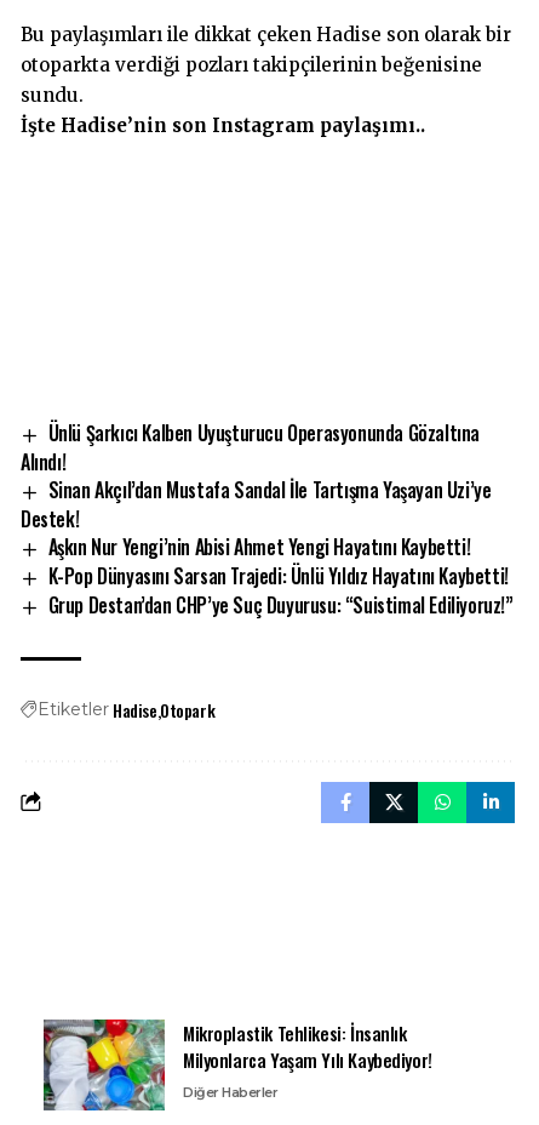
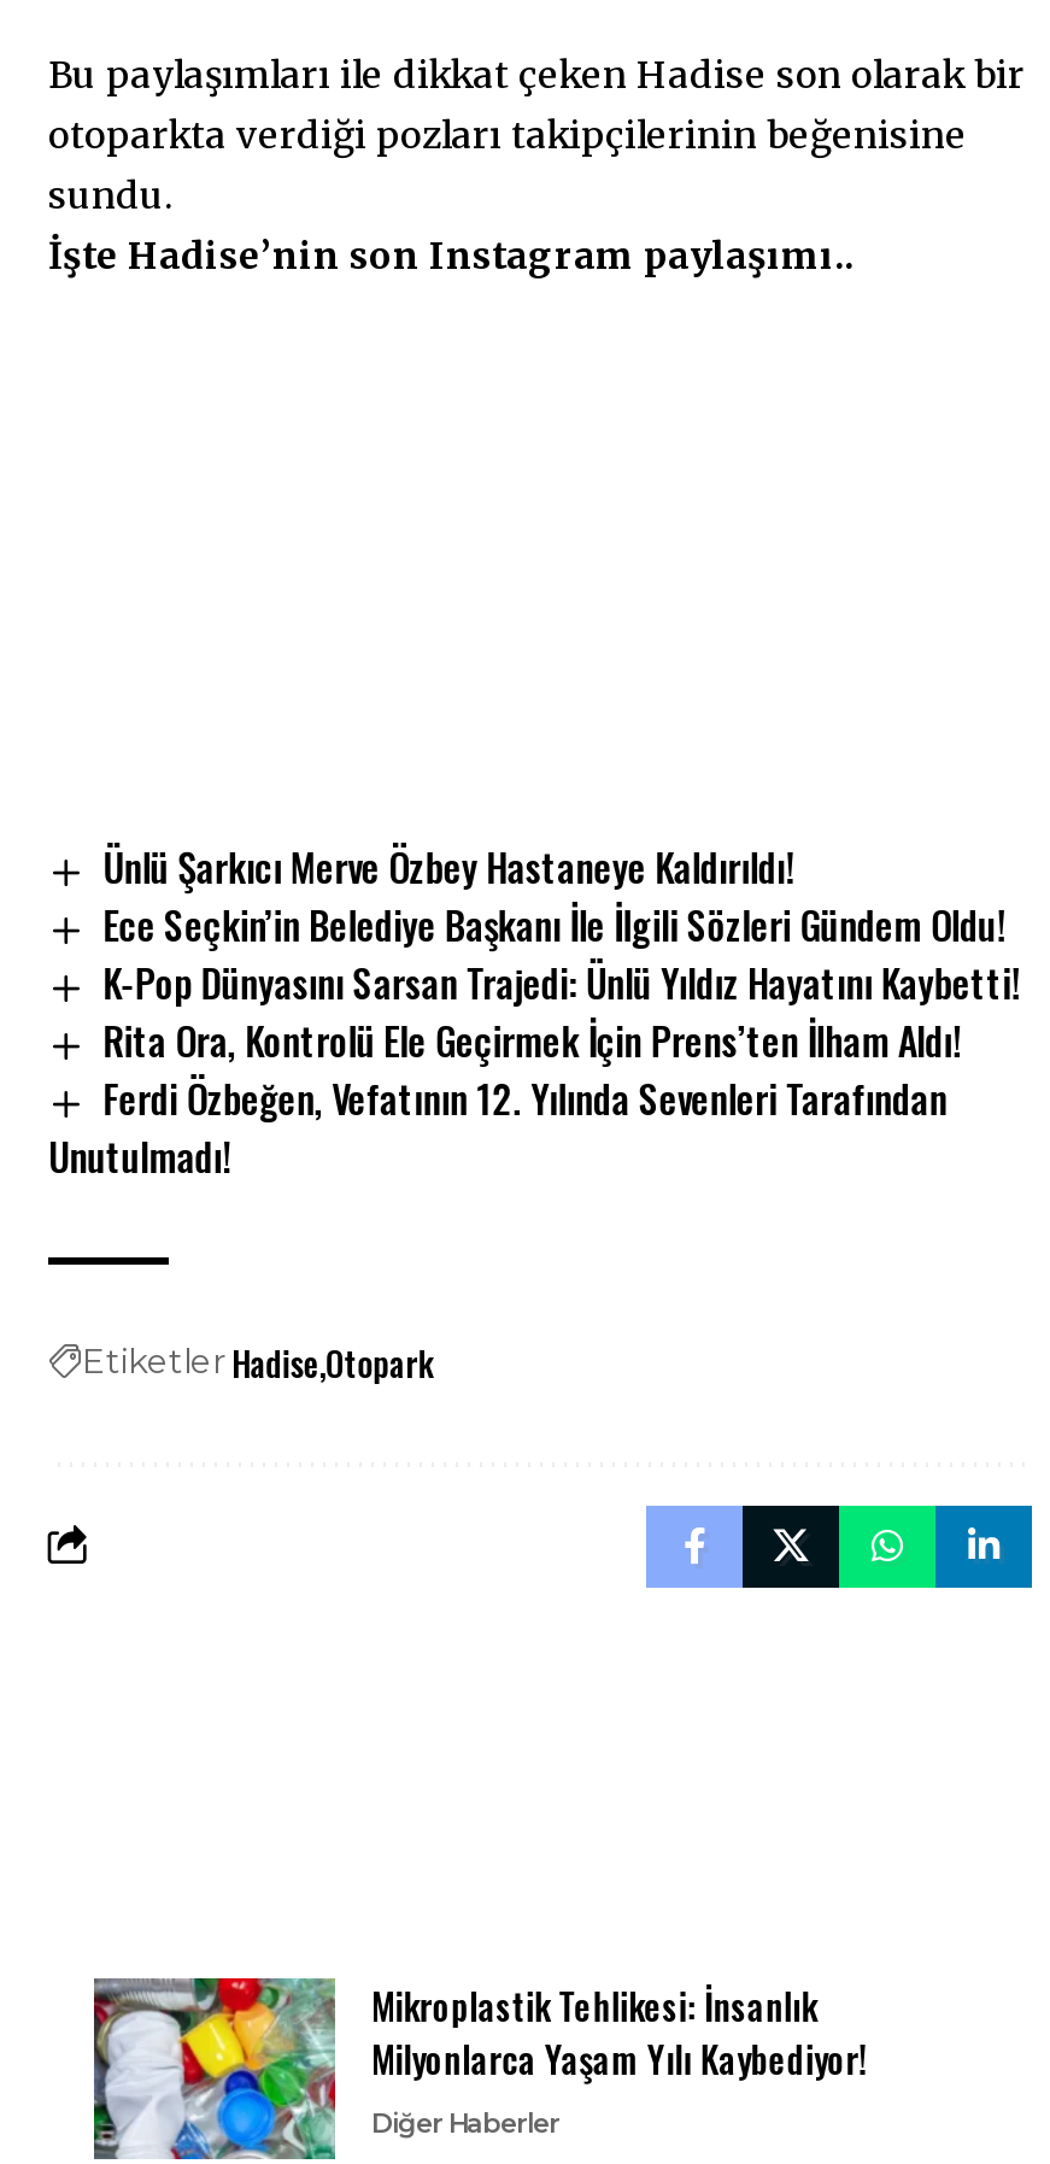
[21,419,491,562] Ünlü Şarkıcı Kalben Uyuşturucu Operasyonunda Gözaltına | Alındı! | Sinan Akçıl’dan Mustafa Sandal İle Tartışma Yaşayan Uzi’ye | Destek! | Aşkın Nur Yengi’nin Abisi Ahmet Yengi Hayatını Kaybetti! -> [103,839,1005,955] Ünlü Şarkıcı Merve Özbey Hastaneye Kaldırıldı! | Ece Seçkin’in Belediye Başkanı İle İlgili Sözleri Gündem Oldu!
moved [48,561,508,591] -> [103,954,1019,1012]: K-Pop Dünyasını Sarsan Trajedi: Ünlü Yıldız Hayatını Kaybetti!
[48,590,513,619] Grup Destan’dan CHP’ye Suç Duyurusu: “Suistimal Ediliyoruz!” -> [48,1012,961,1185] Rita Ora, Kontrolü Ele Geçirmek İçin Prens’ten İlham Aldı! | Ferdi Özbeğen, Vefatının 12. Yılında Sevenleri Tarafından | Unutulmadı!

